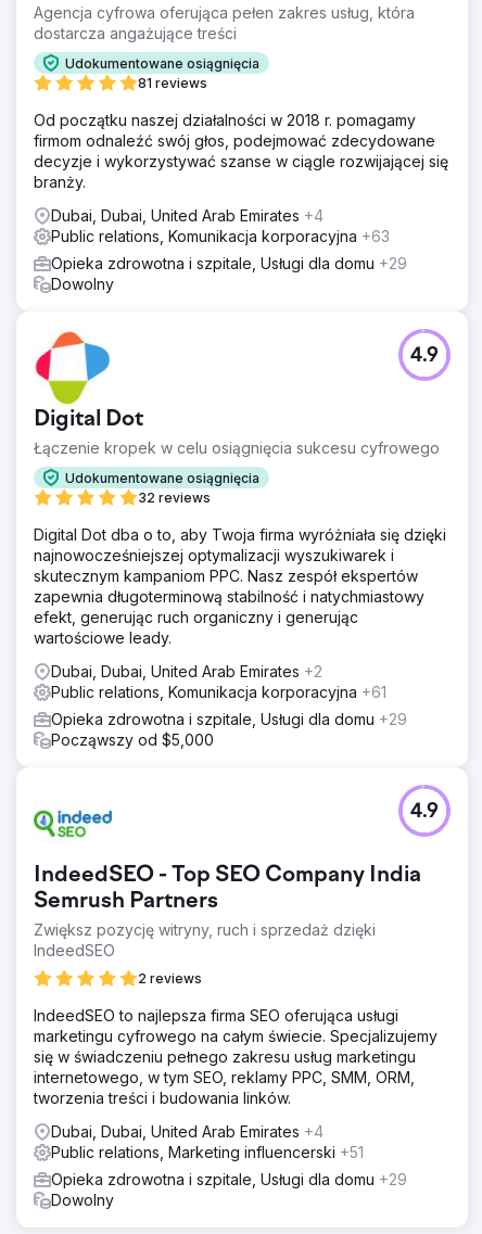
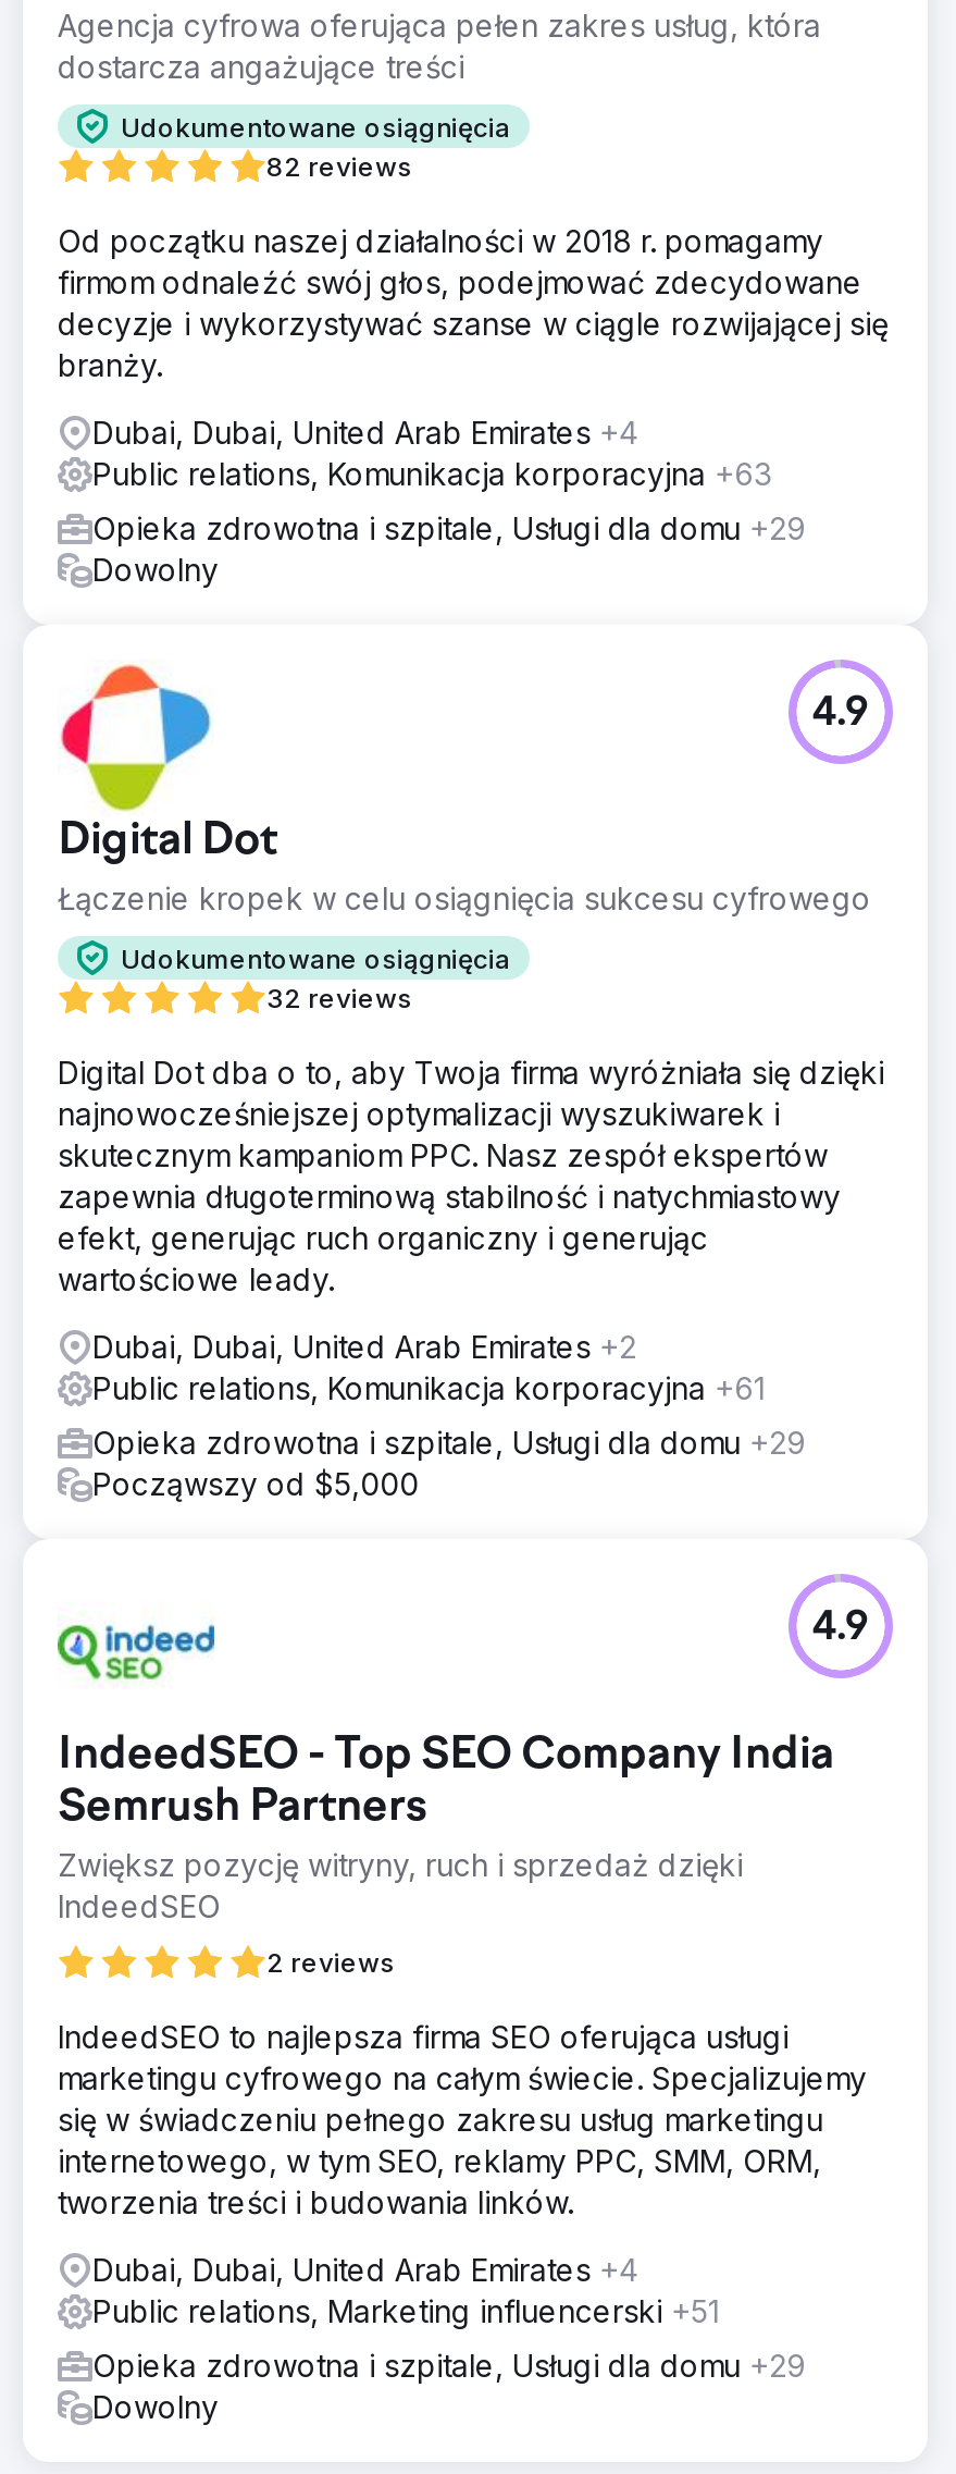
[138,75,207,91] 81 reviews -> [266,150,412,183] 82 reviews

